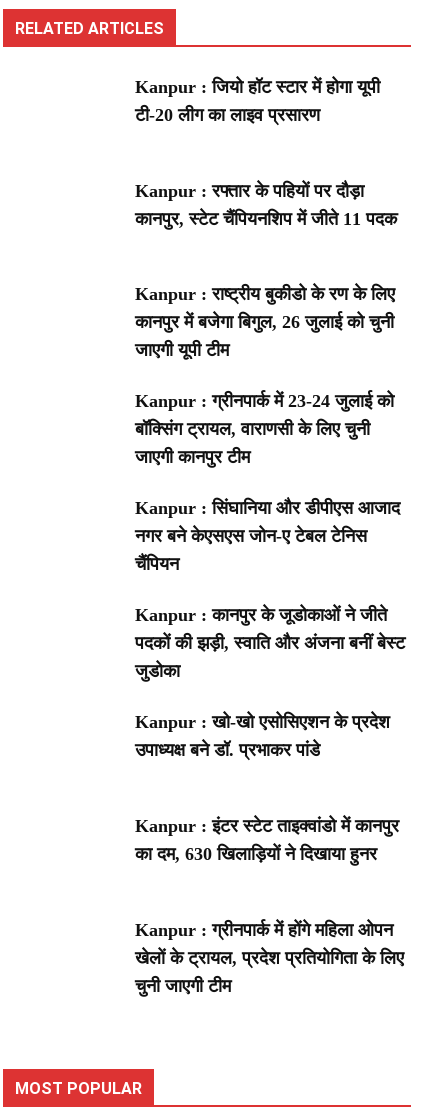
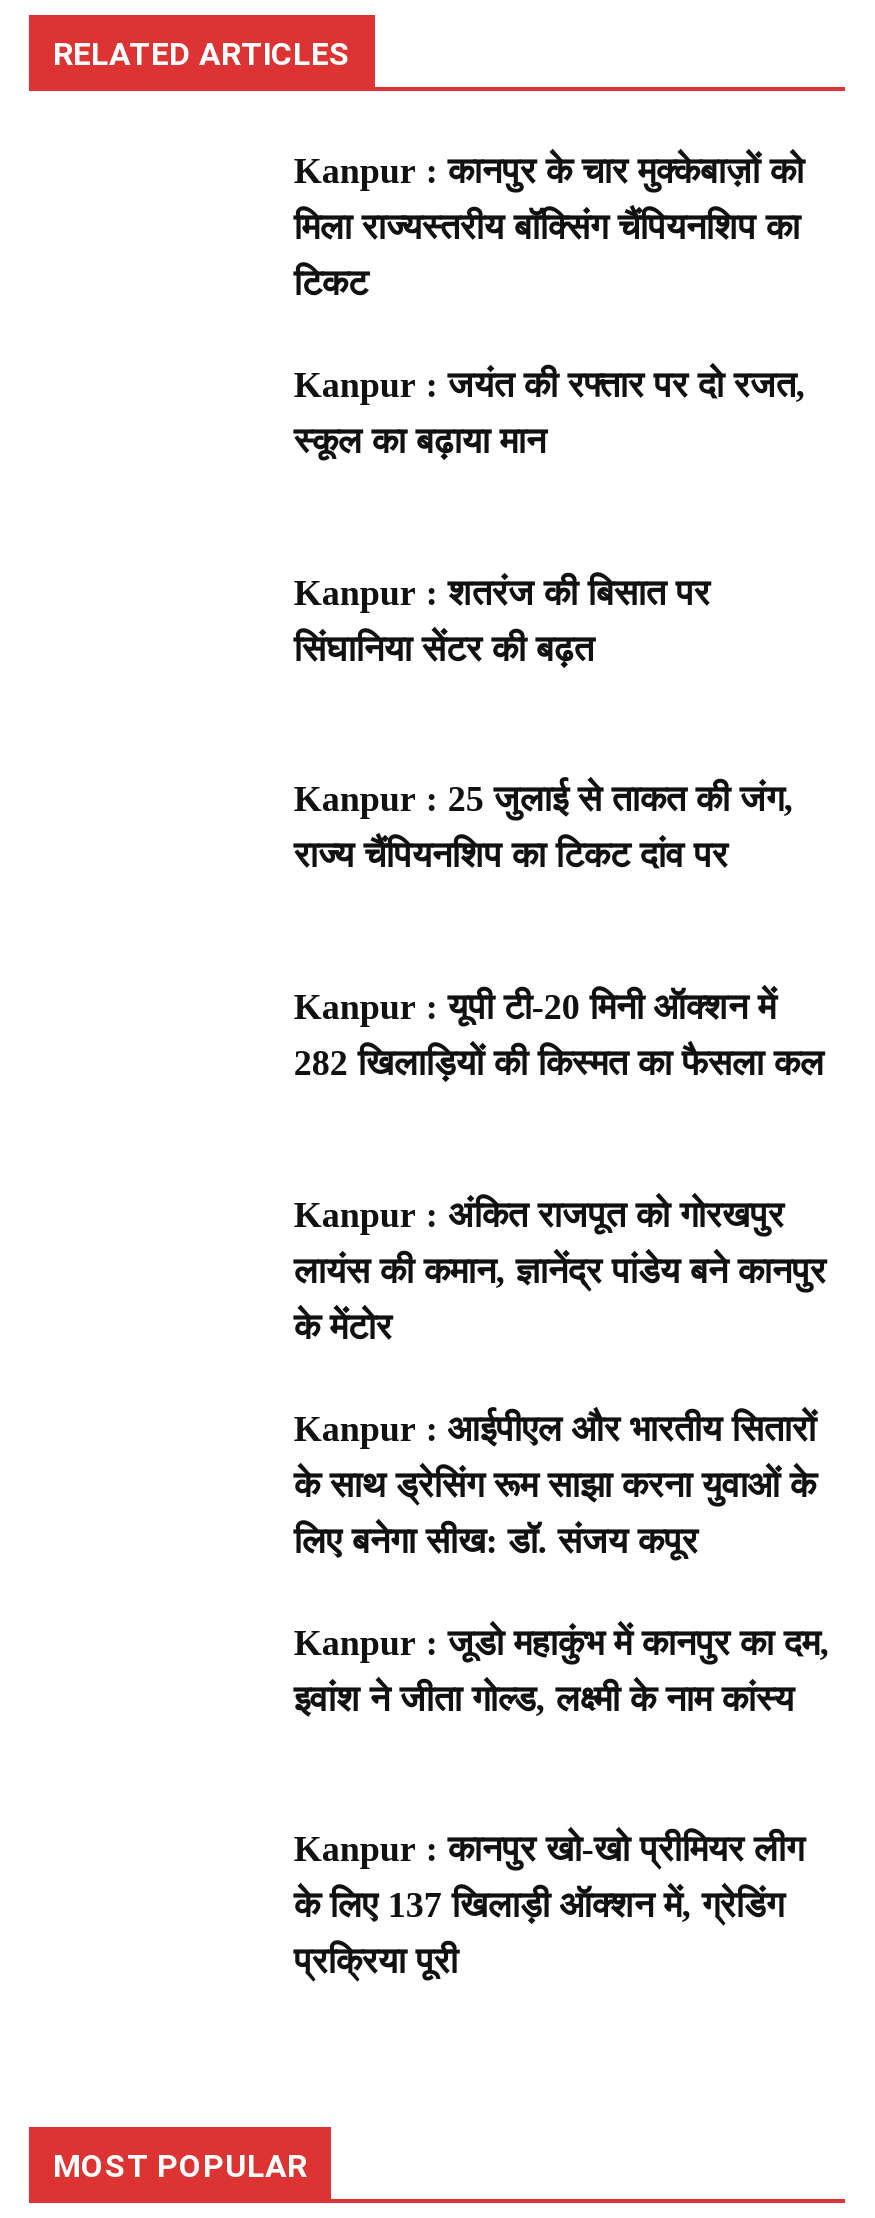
[135,77,380,125] Kanpur : जियो हॉट स्टार में होगा यूपी | टी-20 लीग का लाइव प्रसारण -> [294,151,804,303] Kanpur : कानपुर के चार मुक्केबाज़ों को | मिला राज्यस्तरीय बॉक्सिंग चैंपियनशिप का | टिकट
[135,181,397,229] Kanpur : रफ्तार के पहियों पर दौड़ा | कानपुर, स्टेट चैंपियनशिप में जीते 11 पदक -> [294,365,806,461] Kanpur : जयंत की रफ्तार पर दो रजत, | स्कूल का बढ़ाया मान
[135,284,395,360] Kanpur : राष्ट्रीय बुकीडो के रण के लिए | कानपुर में बजेगा बिगुल, 26 जुलाई को चुनी | जाएगी यूपी टीम -> [294,572,710,668] Kanpur : शतरंज की बिसात पर | सिंघानिया सेंटर की बढ़त
[135,391,394,467] Kanpur : ग्रीनपार्क में 23-24 जुलाई को | बॉक्सिंग ट्रायल, वाराणसी के लिए चुनी | जाएगी कानपुर टीम -> [294,780,794,876] Kanpur : 25 जुलाई से ताकत की जंग, | राज्य चैंपियनशिप का टिकट दांव पर
[135,498,400,574] Kanpur : सिंघानिया और डीपीएस आजाद | नगर बने केएसएस जोन-ए टेबल टेनिस | चैंपियन -> [294,987,824,1083] Kanpur : यूपी टी-20 मिनी ऑक्शन में | 282 खिलाड़ियों की किस्मत का फैसला कल
[135,605,405,681] Kanpur : कानपुर के जूडोकाओं ने जीते | पदकों की झड़ी, स्वाति और अंजना बनीं बेस्ट | जुडोका -> [294,1194,826,1346] Kanpur : अंकित राजपूत को गोरखपुर | लायंस की कमान, ज्ञानेंद्र पांडेय बने कानपुर | के मेंटोर
[135,712,390,760] Kanpur : खो-खो एसोसिएशन के प्रदेश | उपाध्यक्ष बने डॉ. प्रभाकर पांडे -> [294,1408,816,1560] Kanpur : आईपीएल और भारतीय सितारों | के साथ ड्रेसिंग रूम साझा करना युवाओं के | लिए बनेगा सीख: डॉ. संजय कपूर
[135,816,399,864] Kanpur : इंटर स्टेट ताइक्वांडो में कानपुर | का दम, 630 खिलाड़ियों ने दिखाया हुनर -> [294,1622,830,1718] Kanpur : जूडो महाकुंभ में कानपुर का दम, | इवांश ने जीता गोल्ड, लक्ष्मी के नाम कांस्य
[135,920,404,996] Kanpur : ग्रीनपार्क में होंगे महिला ओपन | खेलों के ट्रायल, प्रदेश प्रतियोगिता के लिए | चुनी जाएगी टीम -> [294,1830,804,1982] Kanpur : कानपुर खो-खो प्रीमियर लीग | के लिए 137 खिलाड़ी ऑक्शन में, ग्रेडिंग | प्रक्रिया पूरी

